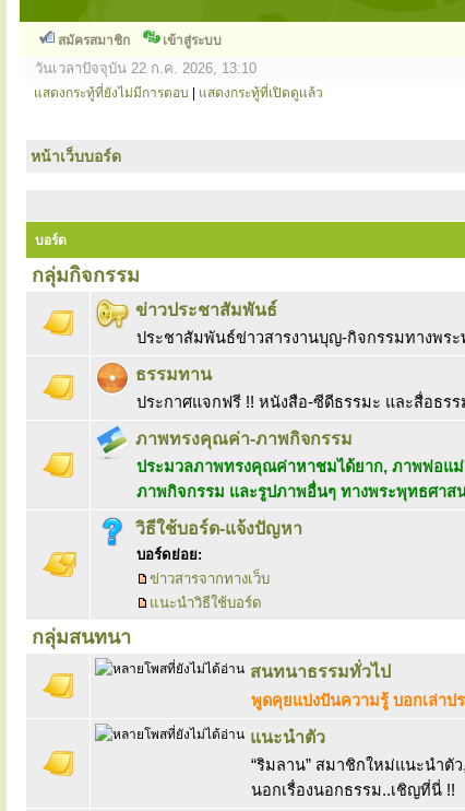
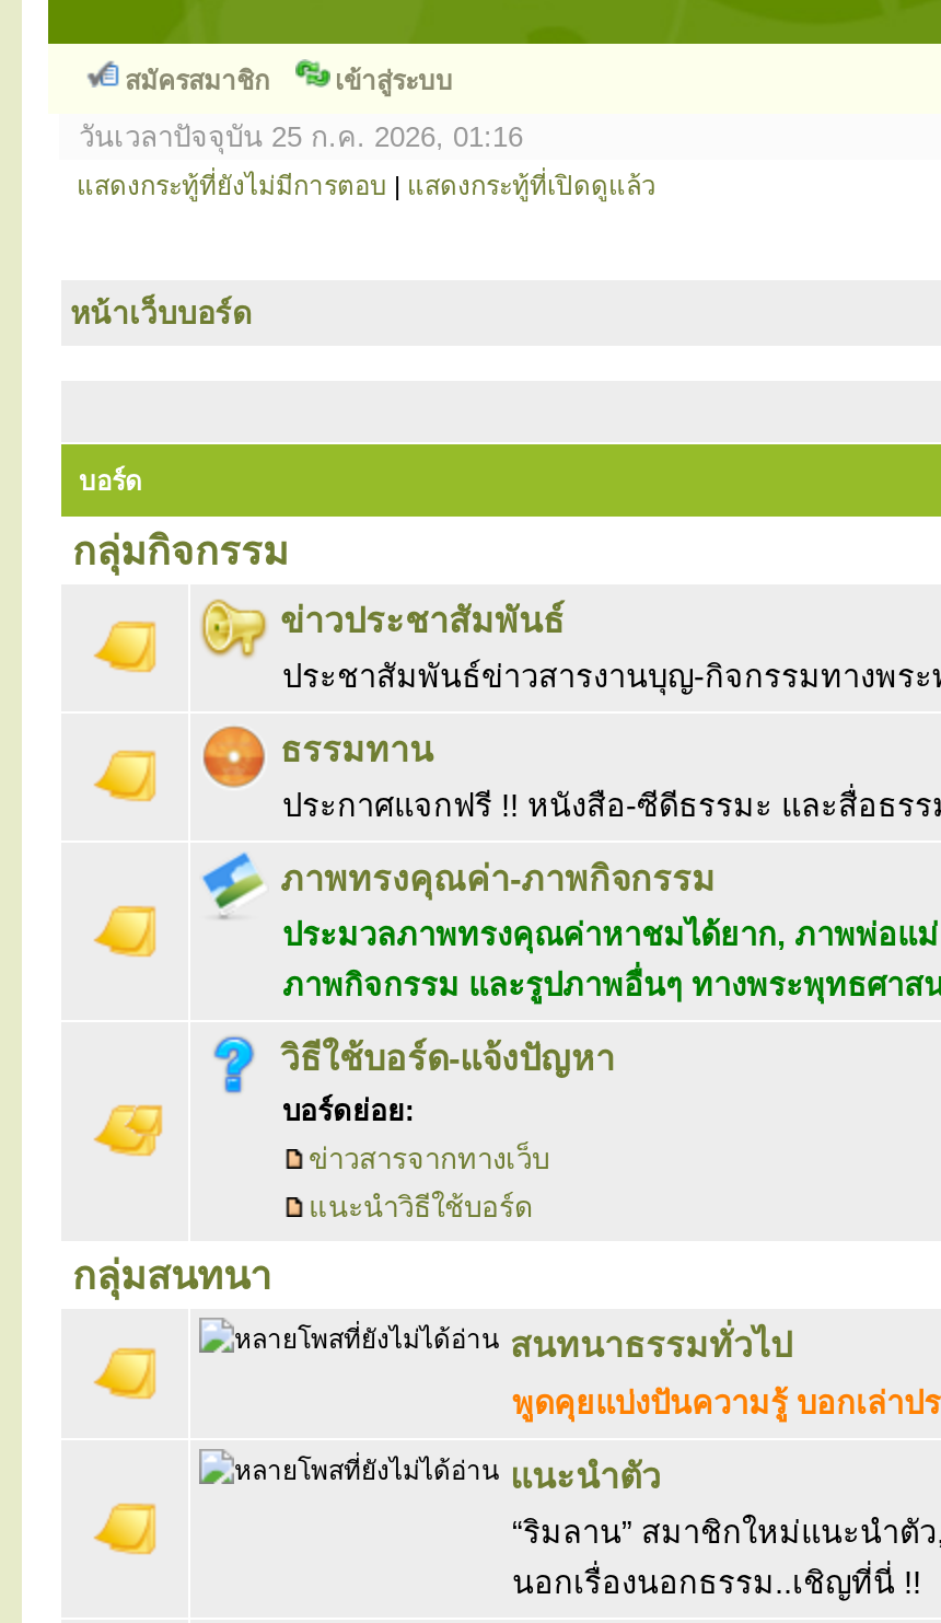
[35,60,265,77] วันเวลาปัจจุบัน 22 ก.ค. 2026, 13:10 -> [79,120,541,153] วันเวลาปัจจุบัน 25 ก.ค. 2026, 01:16

